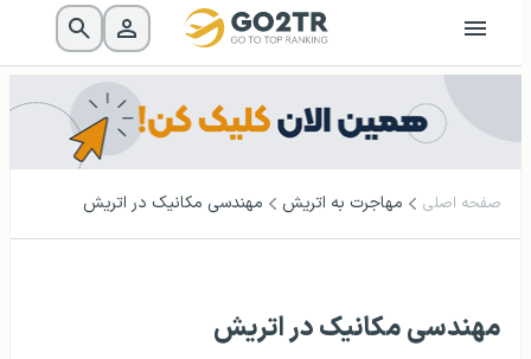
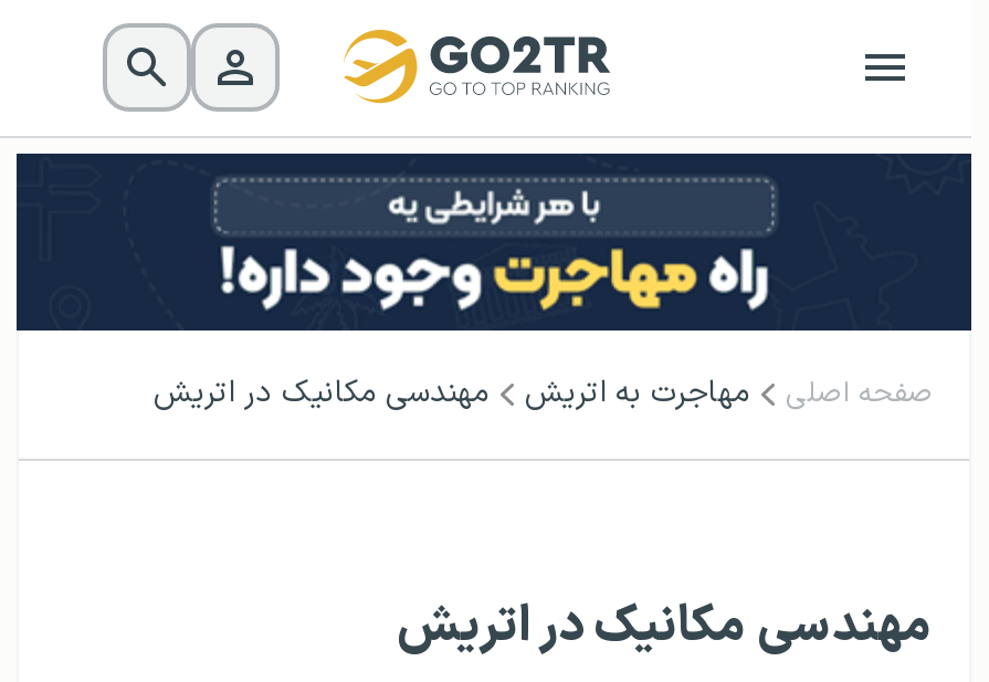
[9,75,522,169] [image] -> [14,151,974,333] [image]

